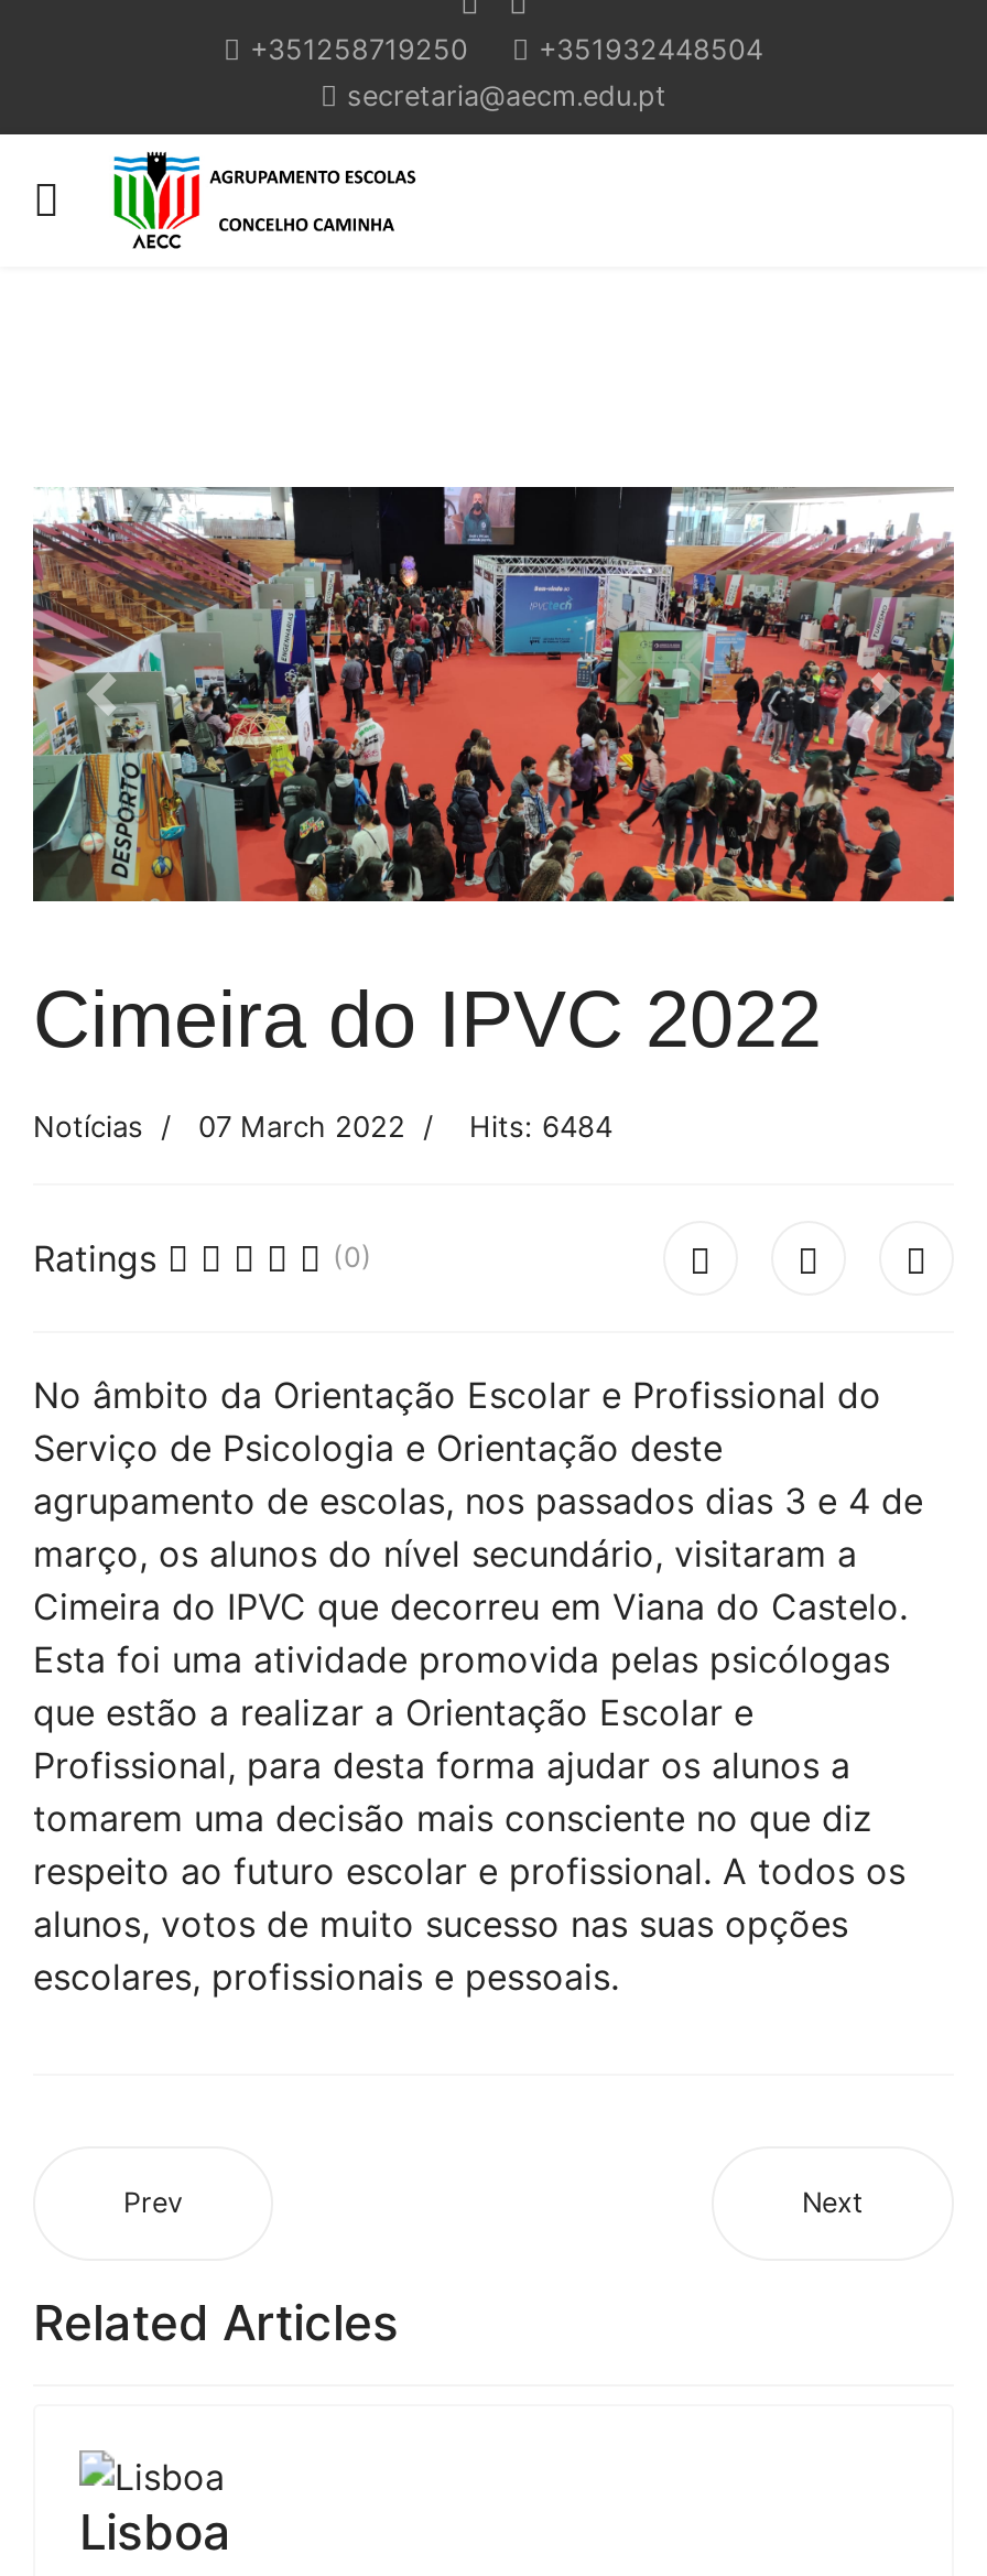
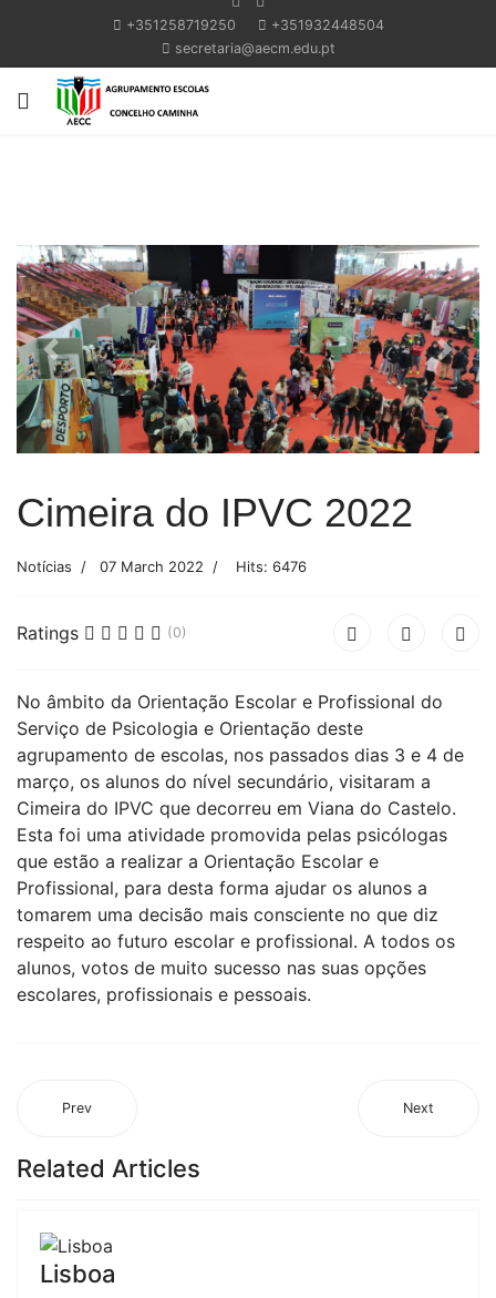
[33,1109,612,1144] Notícias 07 March 2022 Hits: 6484 -> [17,558,307,576] Notícias 07 March 2022 Hits: 6476

